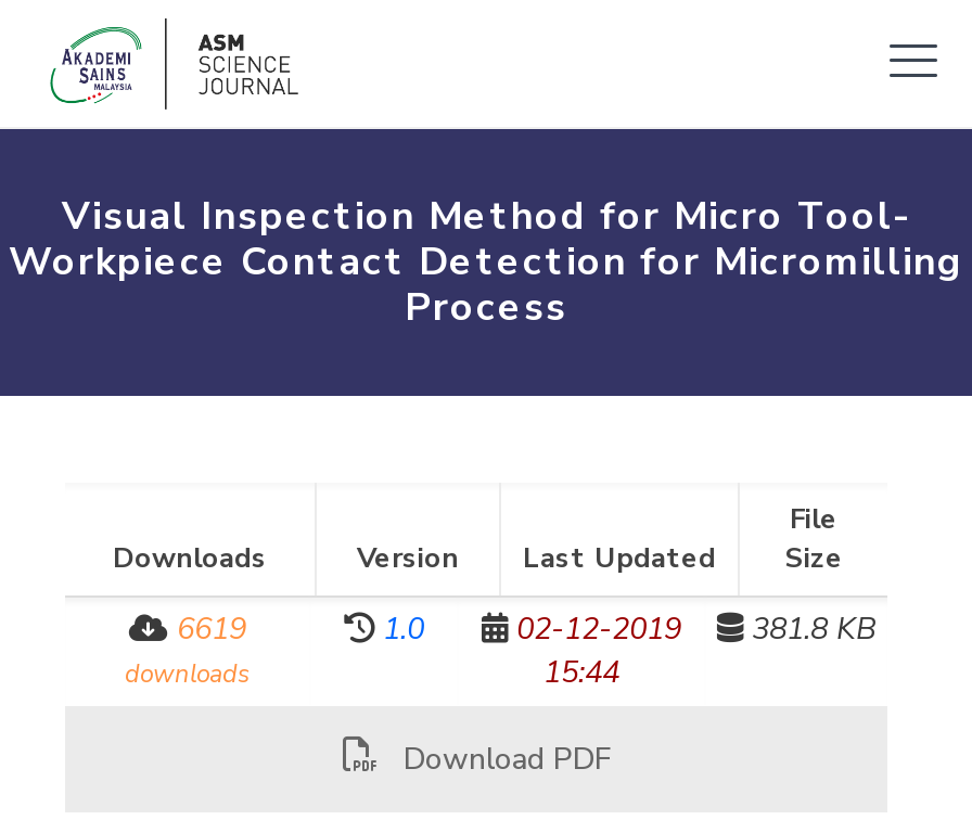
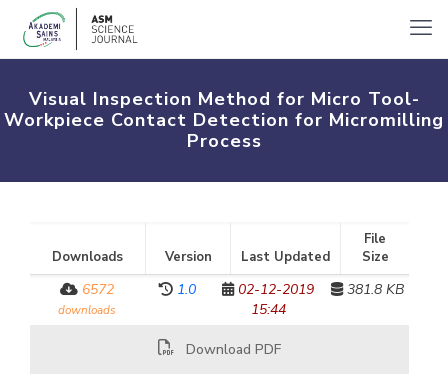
[177,608,246,650] 6619 -> [81,280,113,299] 6572

